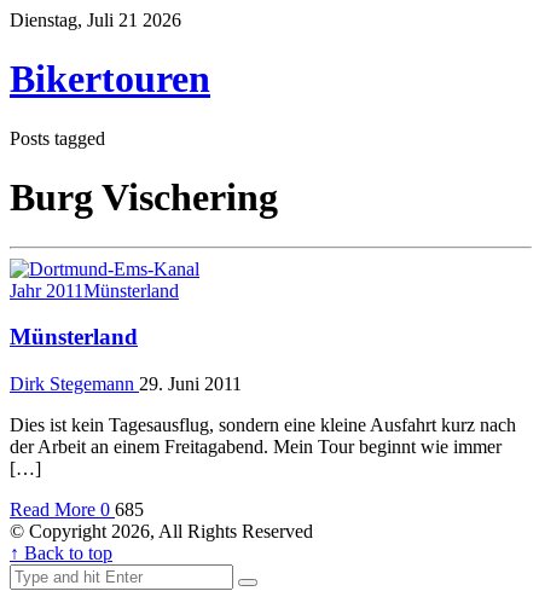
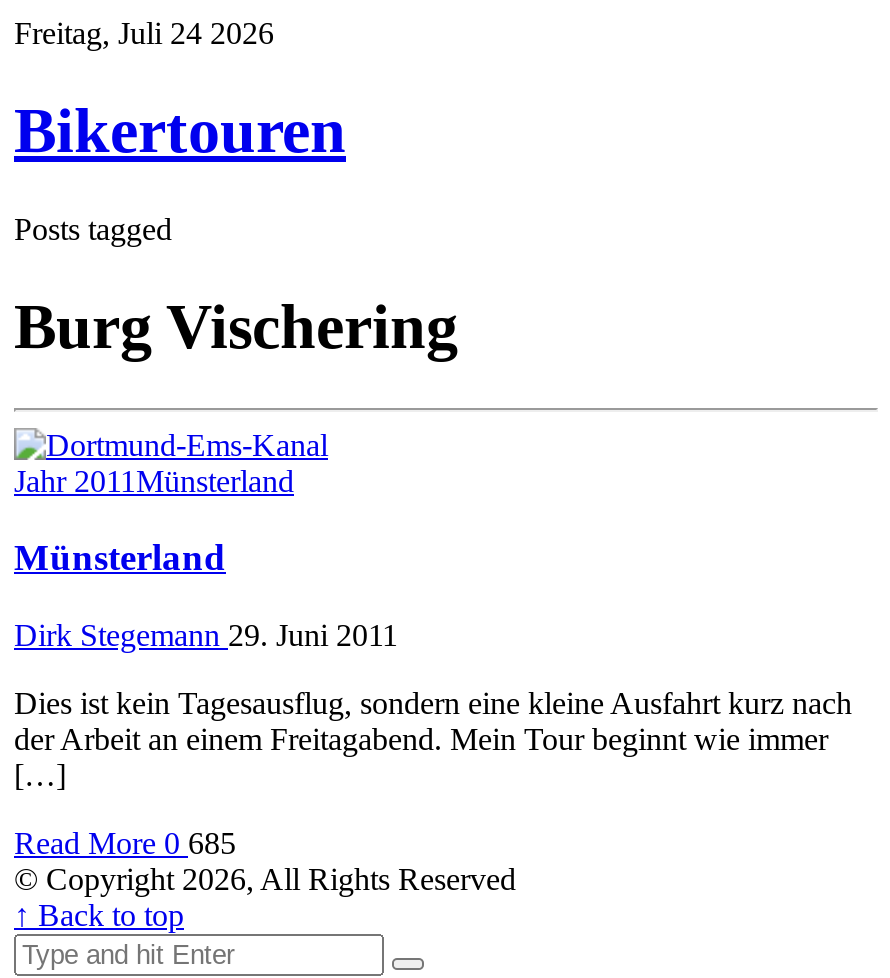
[10,10,181,30] Dienstag, Juli 21 2026 -> [14,16,274,50] Freitag, Juli 24 2026

